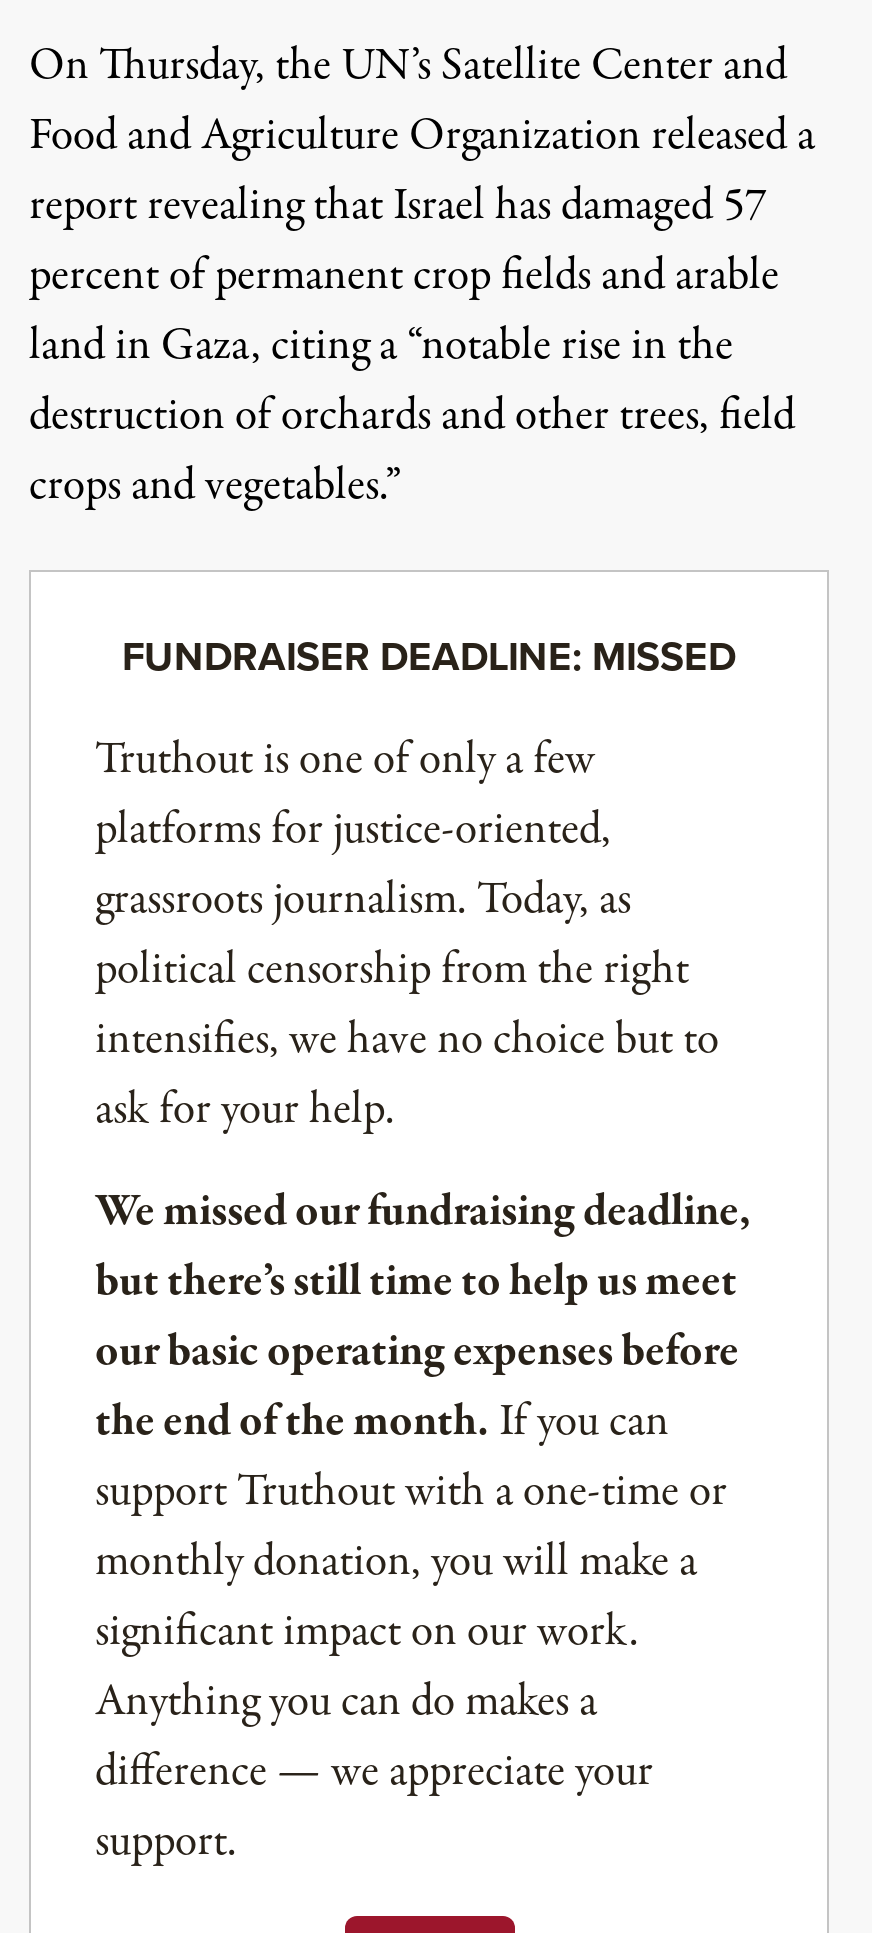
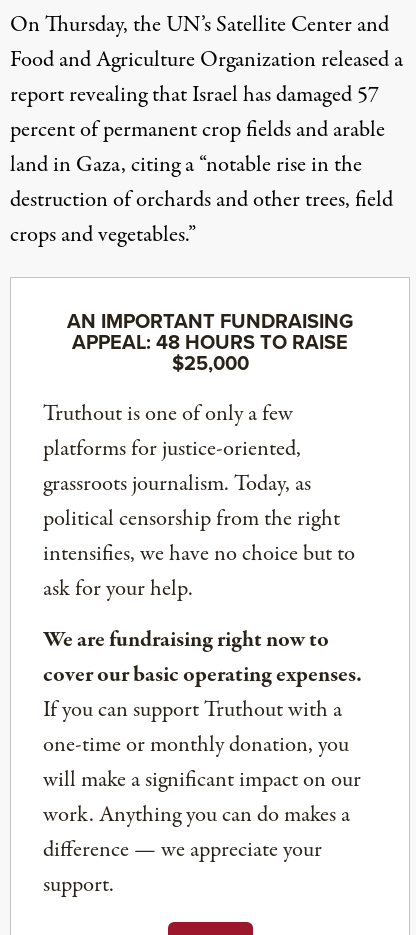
[122,627,736,687] FUNDRAISER DEADLINE: MISSED -> [67,306,353,377] AN IMPORTANT FUNDRAISING | APPEAL: 48 HOURS TO RAISE | $25,000
moved [95,729,719,1143] -> [43,398,355,605]: Truthout is one of only a few | platforms for justice-oriented, | grassroots journalism. Today, as | political censorship from the right | intensifies, we have no choice but to | ask for your help.
[95,1181,751,1735] We missed our fundraising deadline, | but there’s still time to help us meet | our basic operating expenses before | the end of the month. If you can | support Truthout with a one-time or | monthly donation, you will make a | significant impact on our work. | Anything you can do makes a -> [43,624,362,831] We are fundraising right now to | cover our basic operating expenses. | If you can support Truthout with a | one-time or monthly donation, you | will make a significant impact on our | work. Anything you can do makes a

